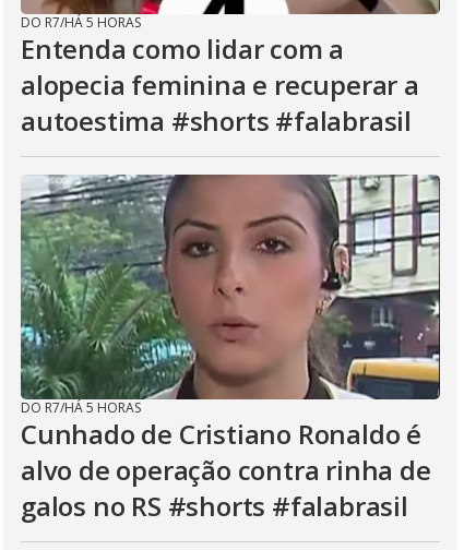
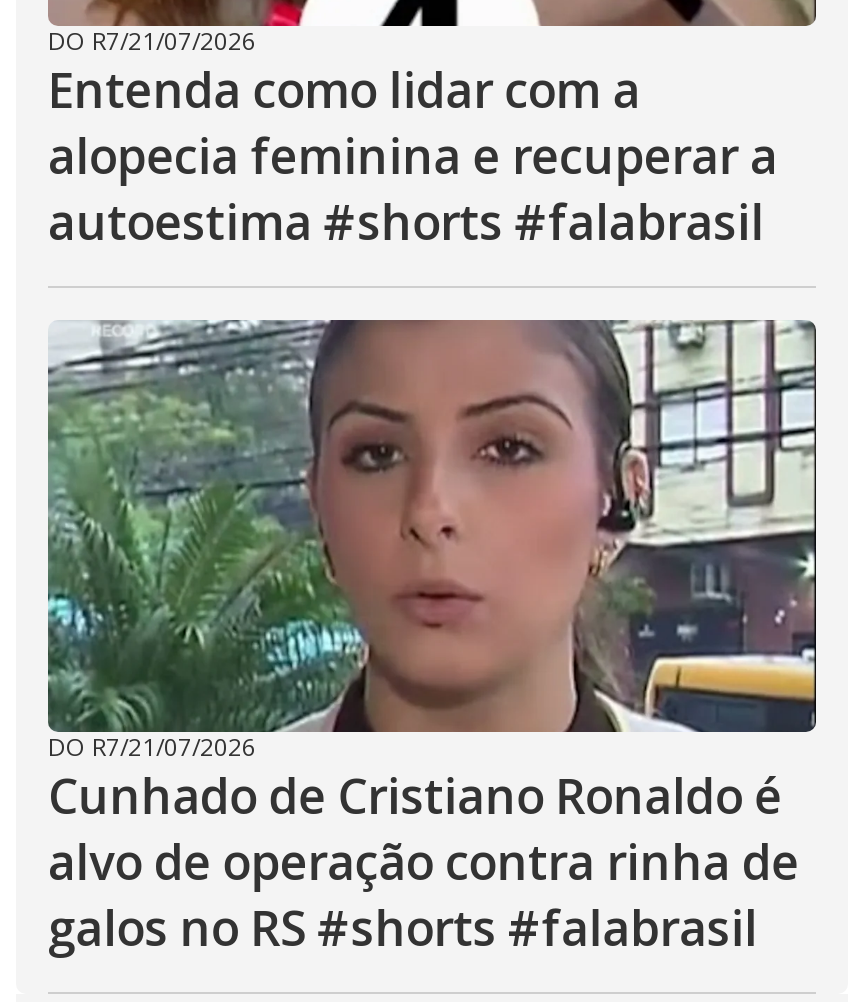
[21,13,141,32] DO R7/HÁ 5 HORAS -> [48,24,256,58] DO R7/21/07/2026
[21,398,141,417] DO R7/HÁ 5 HORAS -> [48,730,256,764] DO R7/21/07/2026

